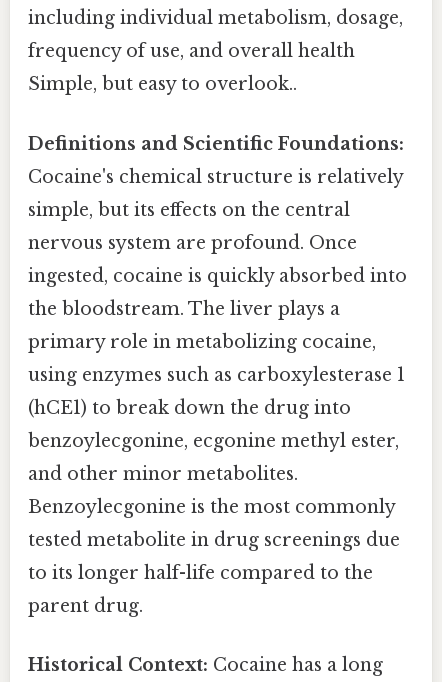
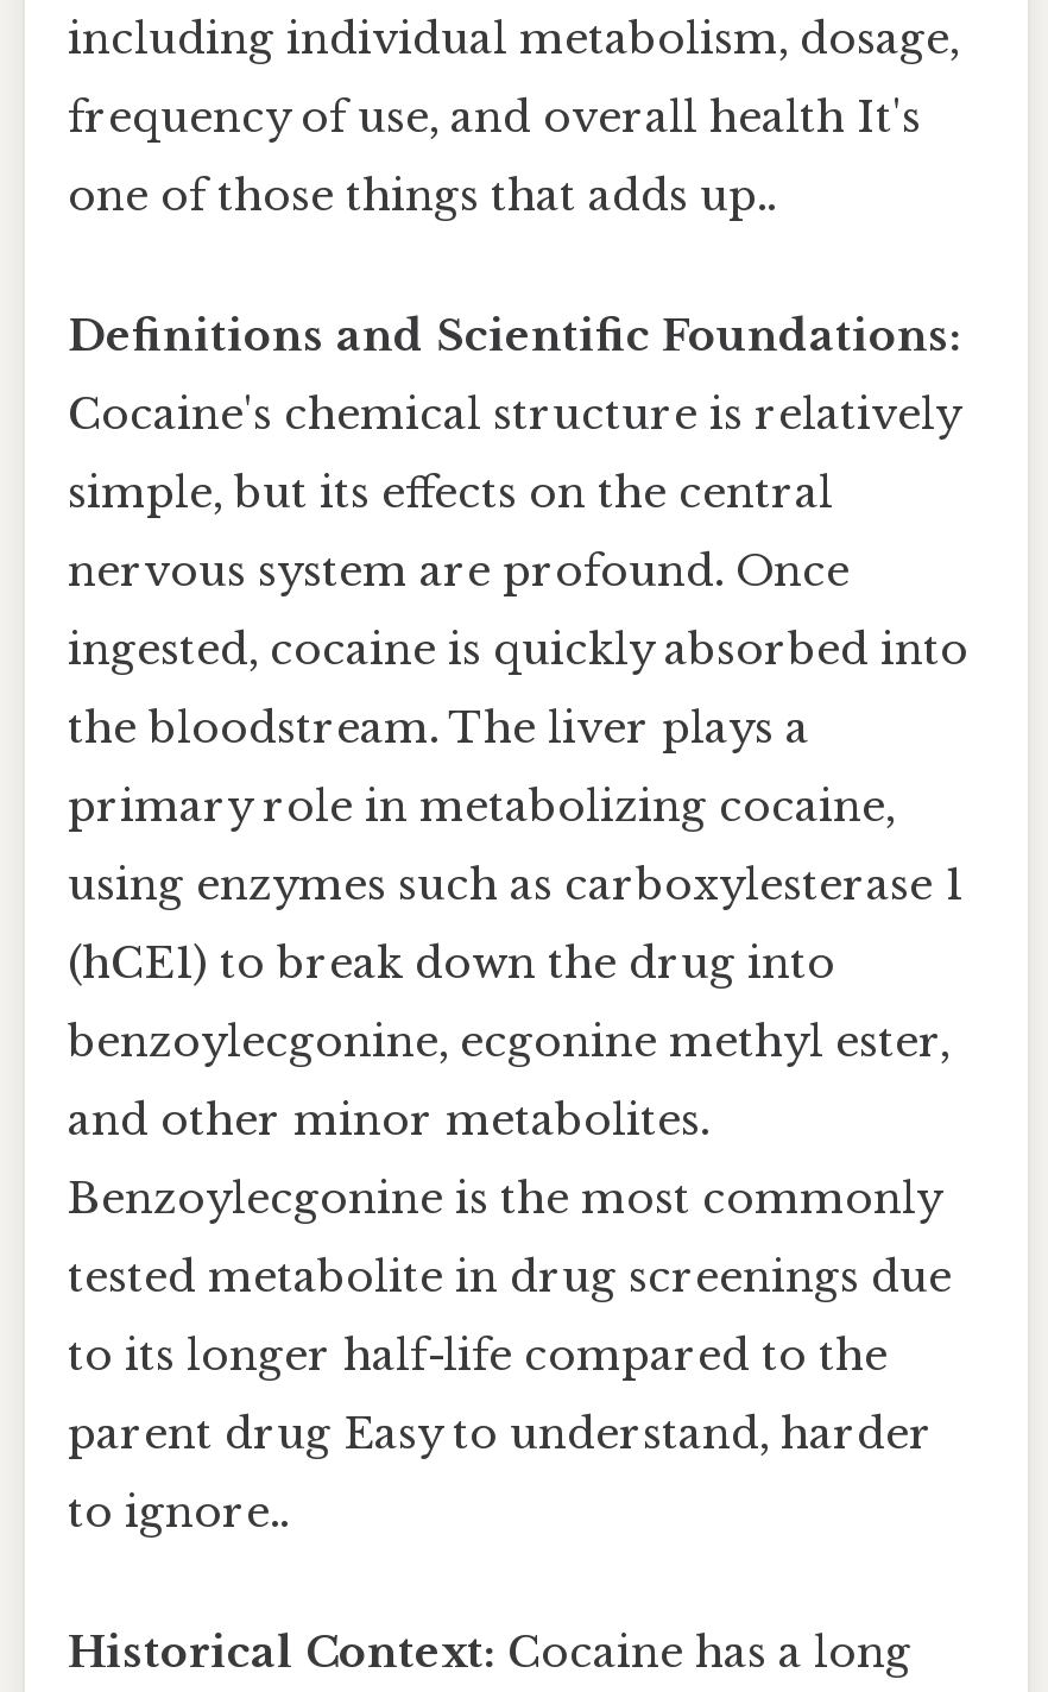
[28,40,355,62] frequency of use, and overall health -> [68,90,921,142] frequency of use, and overall health It's
[28,73,297,95] Simple, but easy to overlook.. -> [68,168,776,221] one of those things that adds up..
[28,595,143,617] parent drug. -> [68,1407,933,1538] parent drug Easy to understand, harder | to ignore..

